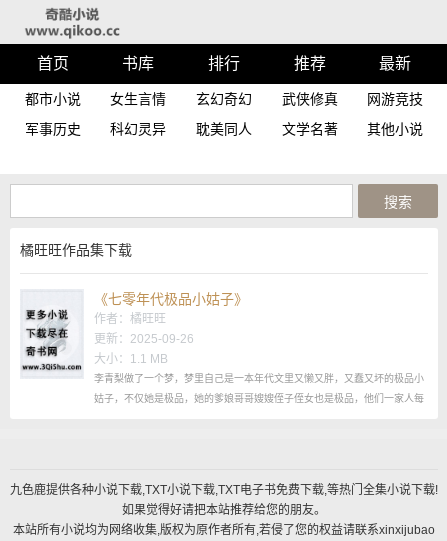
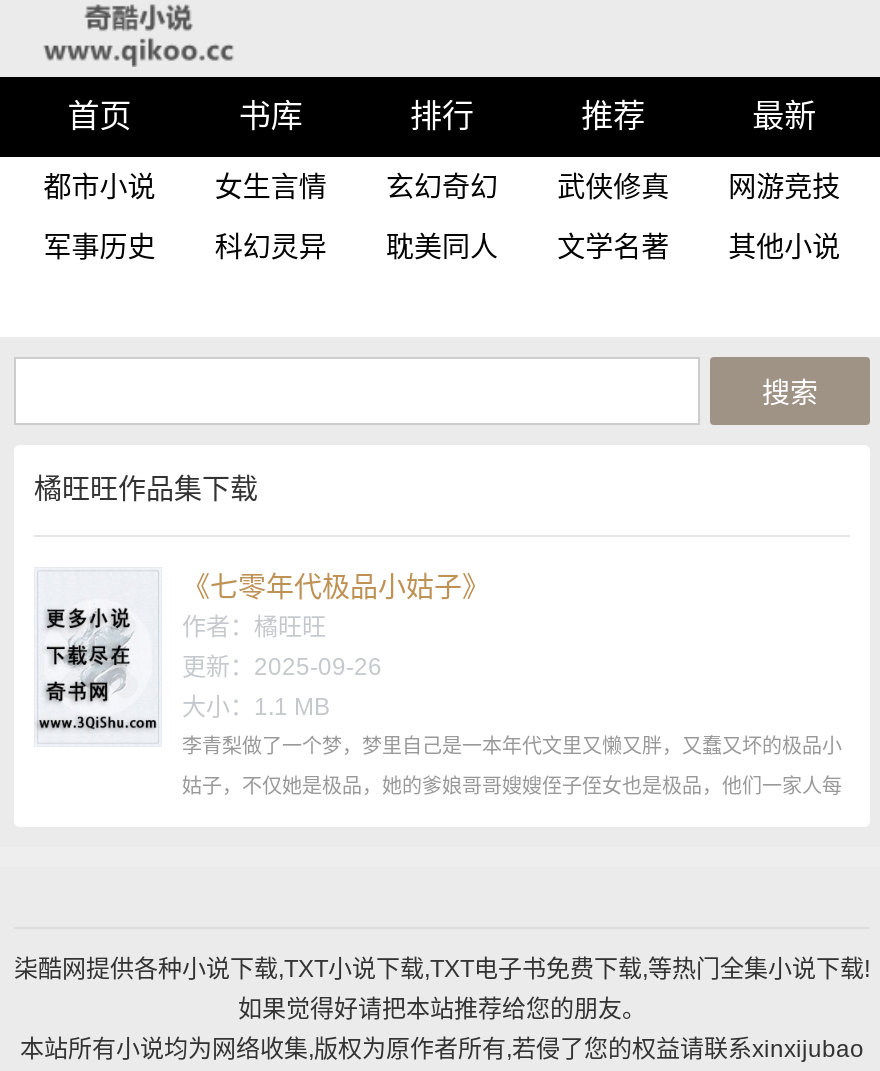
[10,483,438,497] 九色鹿提供各种小说下载,TXT小说下载,TXT电子书免费下载,等热门全集小说下载! -> [14,955,870,983] 柒酷网提供各种小说下载,TXT小说下载,TXT电子书免费下载,等热门全集小说下载!

